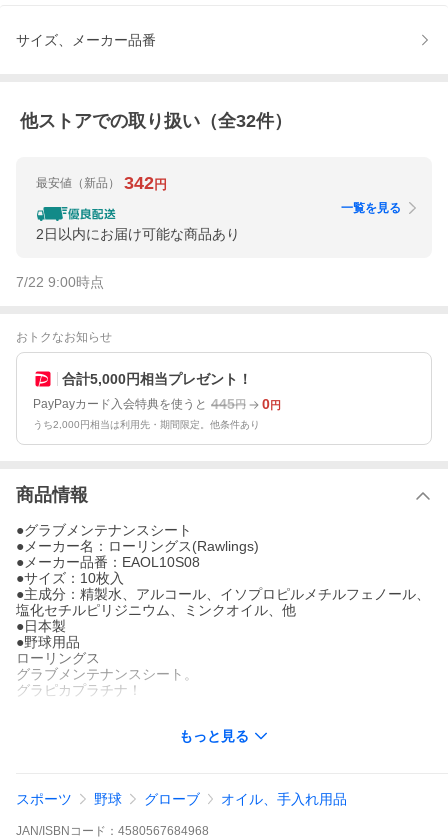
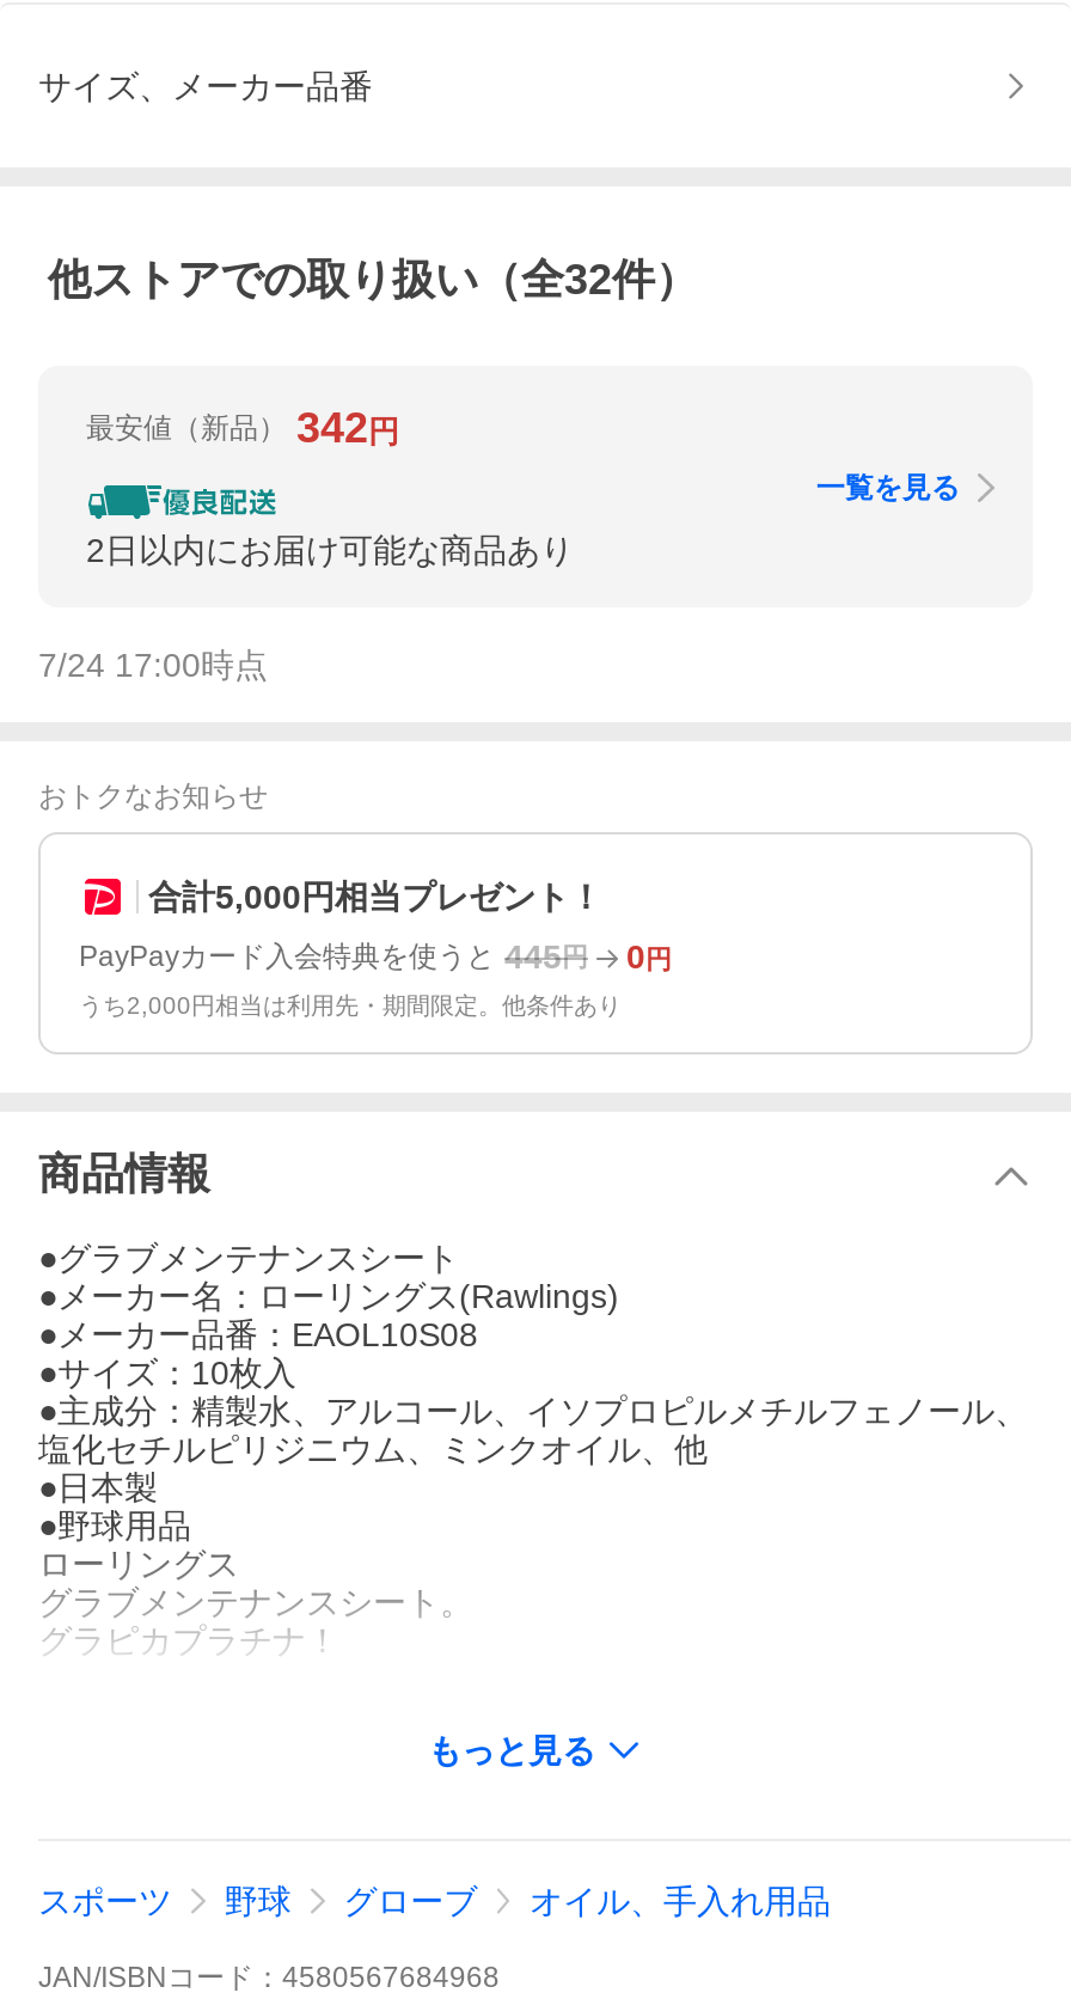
[16,274,104,290] 7/22 9:00時点 -> [38,646,268,685] 7/24 17:00時点

